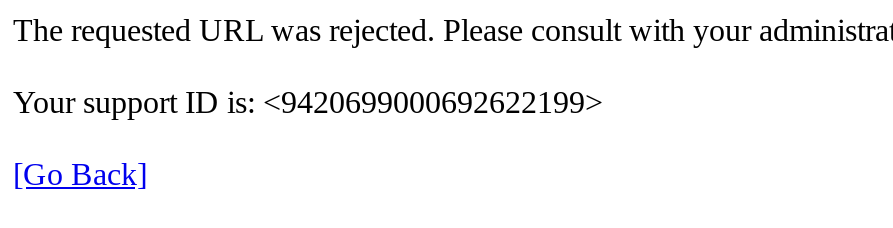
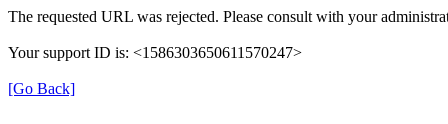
[13,85,603,119] Your support ID is: <9420699000692622199> -> [8,44,302,61] Your support ID is: <1586303650611570247>

